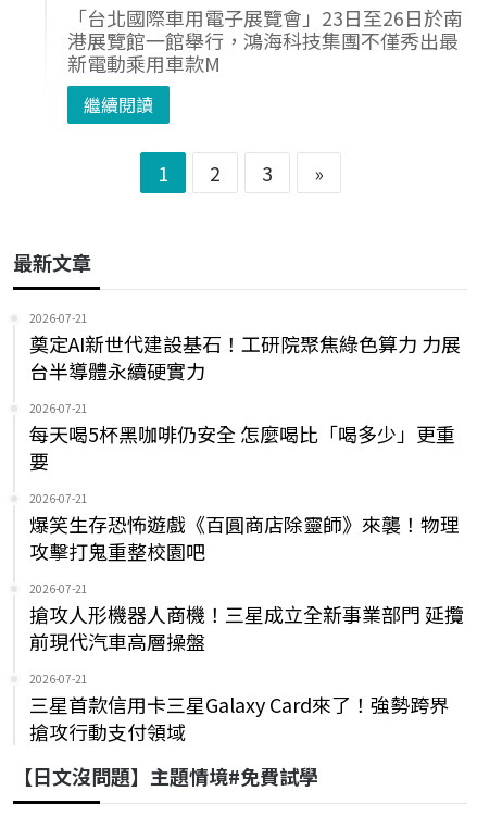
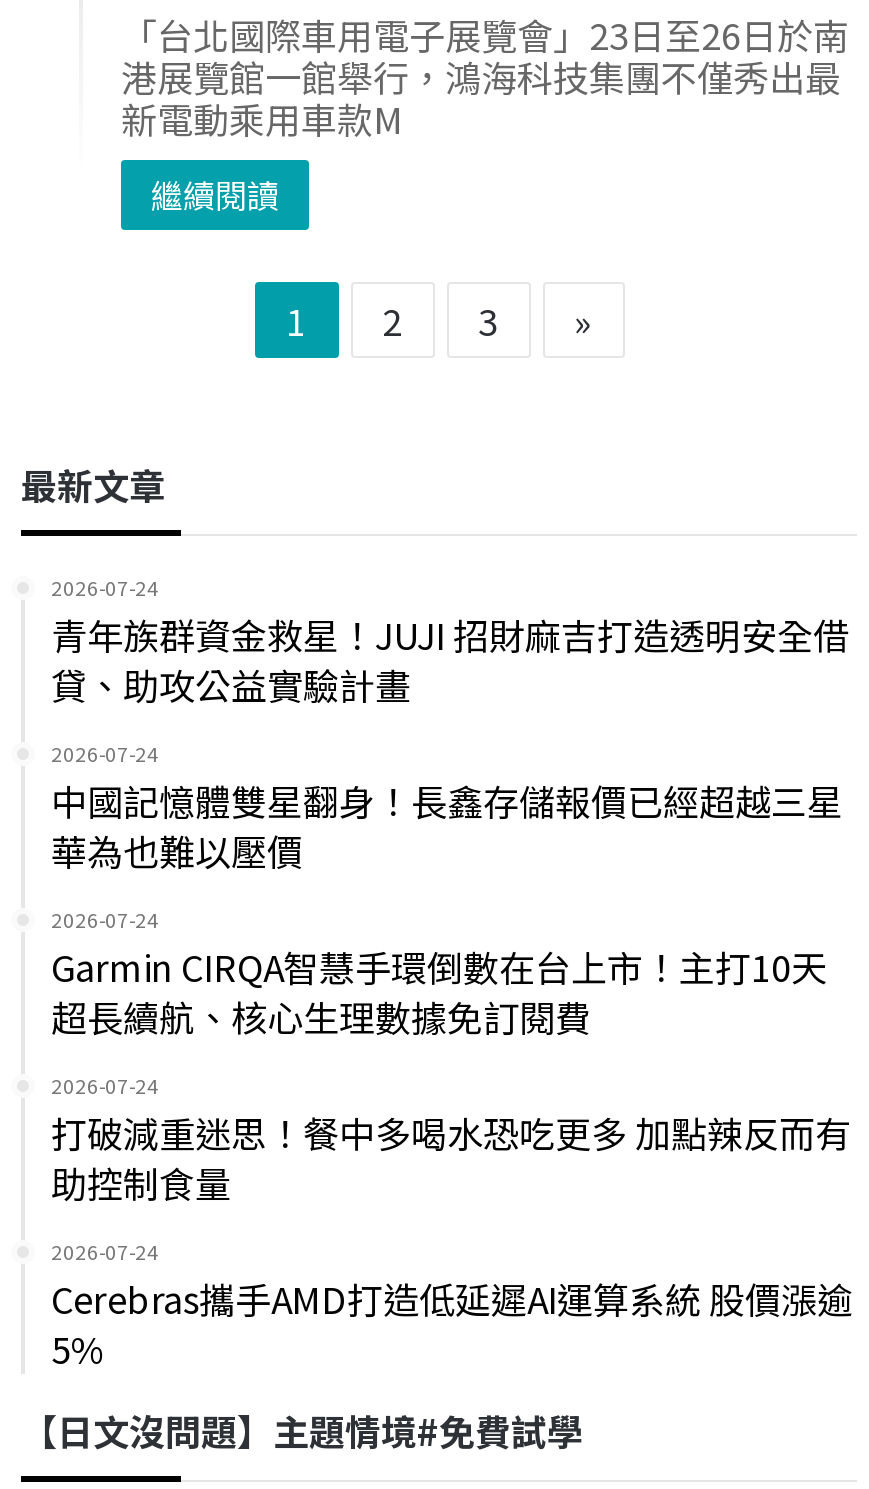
[29,310,461,385] 2026-07-21 | 奠定AI新世代建設基石！工研院聚焦綠色算力 力展 | 台半導體永續硬實力 -> [51,571,849,709] 2026-07-24 | 青年族群資金救星！JUJI 招財麻吉打造透明安全借 | 貸、助攻公益實驗計畫
[29,400,455,475] 2026-07-21 | 每天喝5杯黑咖啡仍安全 怎麼喝比「喝多少」更重 | 要 -> [51,737,843,875] 2026-07-24 | 中國記憶體雙星翻身！長鑫存儲報價已經超越三星 | 華為也難以壓價
[29,490,460,565] 2026-07-21 | 爆笑生存恐怖遊戲《百圓商店除靈師》來襲！物理 | 攻擊打鬼重整校園吧 -> [51,903,827,1041] 2026-07-24 | Garmin CIRQA智慧手環倒數在台上市！主打10天 | 超長續航、核心生理數據免訂閱費
[29,581,464,656] 2026-07-21 | 搶攻人形機器人商機！三星成立全新事業部門 延攬 | 前現代汽車高層操盤 -> [51,1069,851,1207] 2026-07-24 | 打破減重迷思！餐中多喝水恐吃更多 加點辣反而有 | 助控制食量
[29,671,449,746] 2026-07-21 | 三星首款信用卡三星Galaxy Card來了！強勢跨界 | 搶攻行動支付領域 -> [51,1235,853,1373] 2026-07-24 | Cerebras攜手AMD打造低延遲AI運算系統 股價漲逾 | 5%

